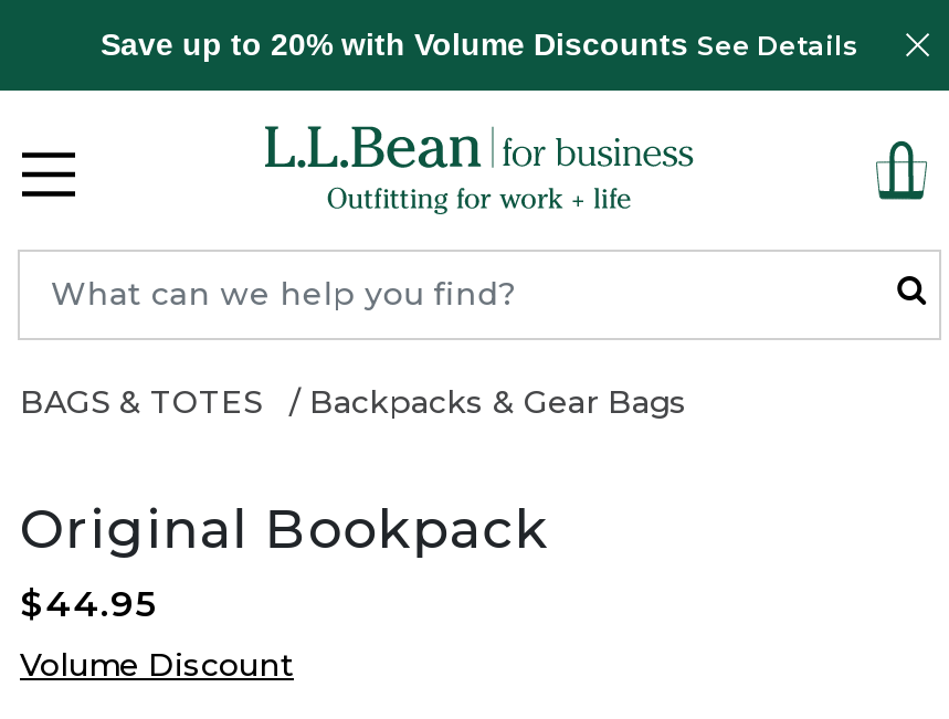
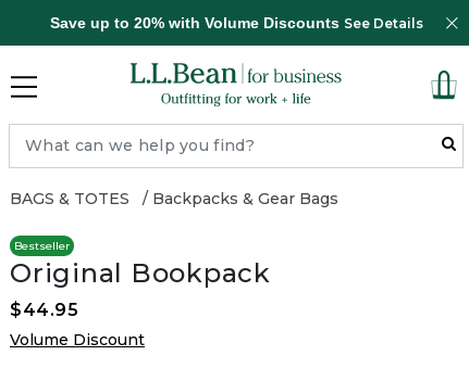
none -> [14,239,69,253] Bestseller

